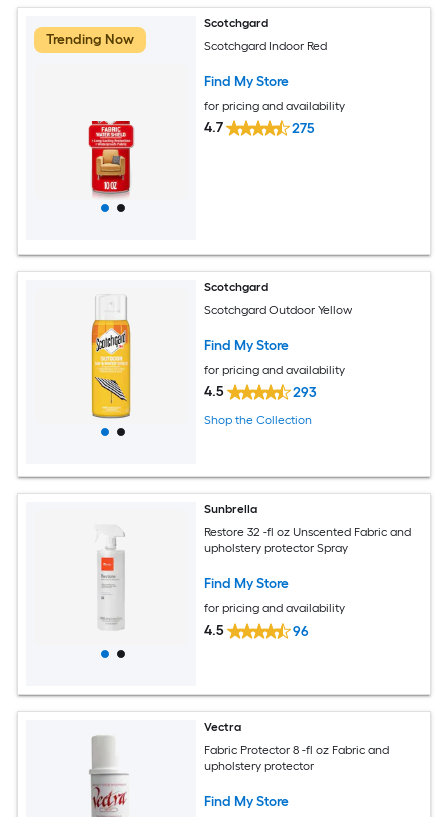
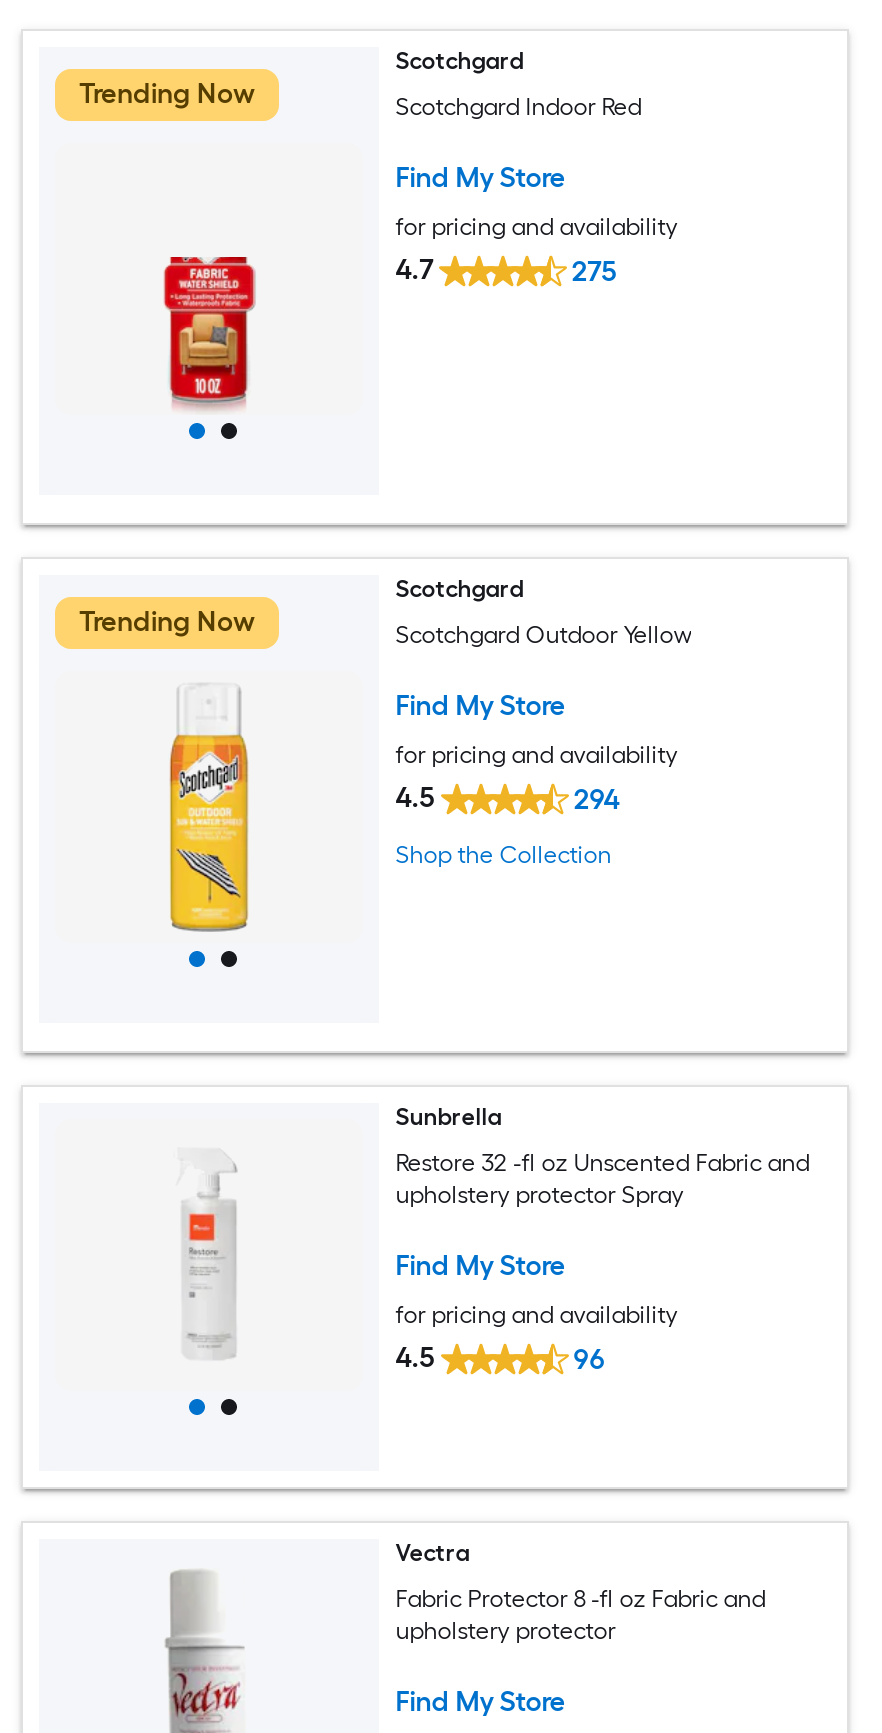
none -> [79,605,255,639] Trending Now
[90,320,132,437] [image] -> [167,655,251,867] [image]
[293,384,317,401] 293 -> [573,784,619,818] 294

